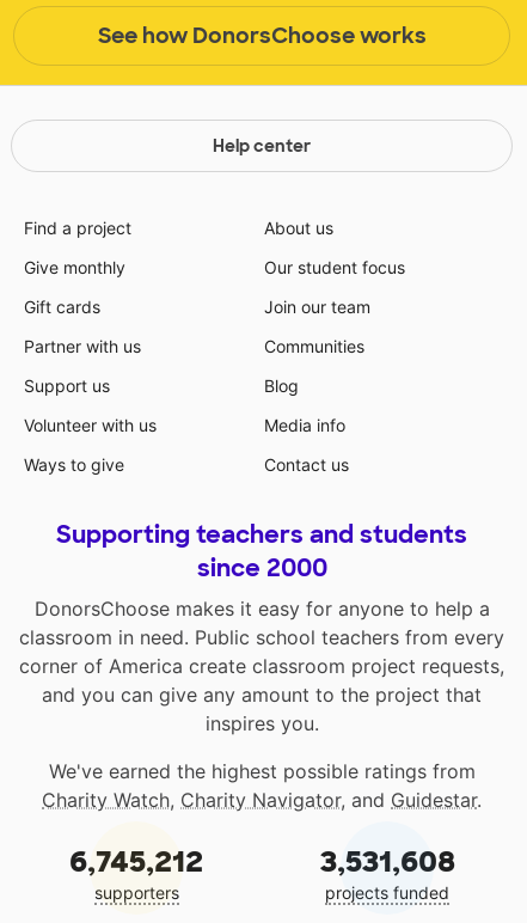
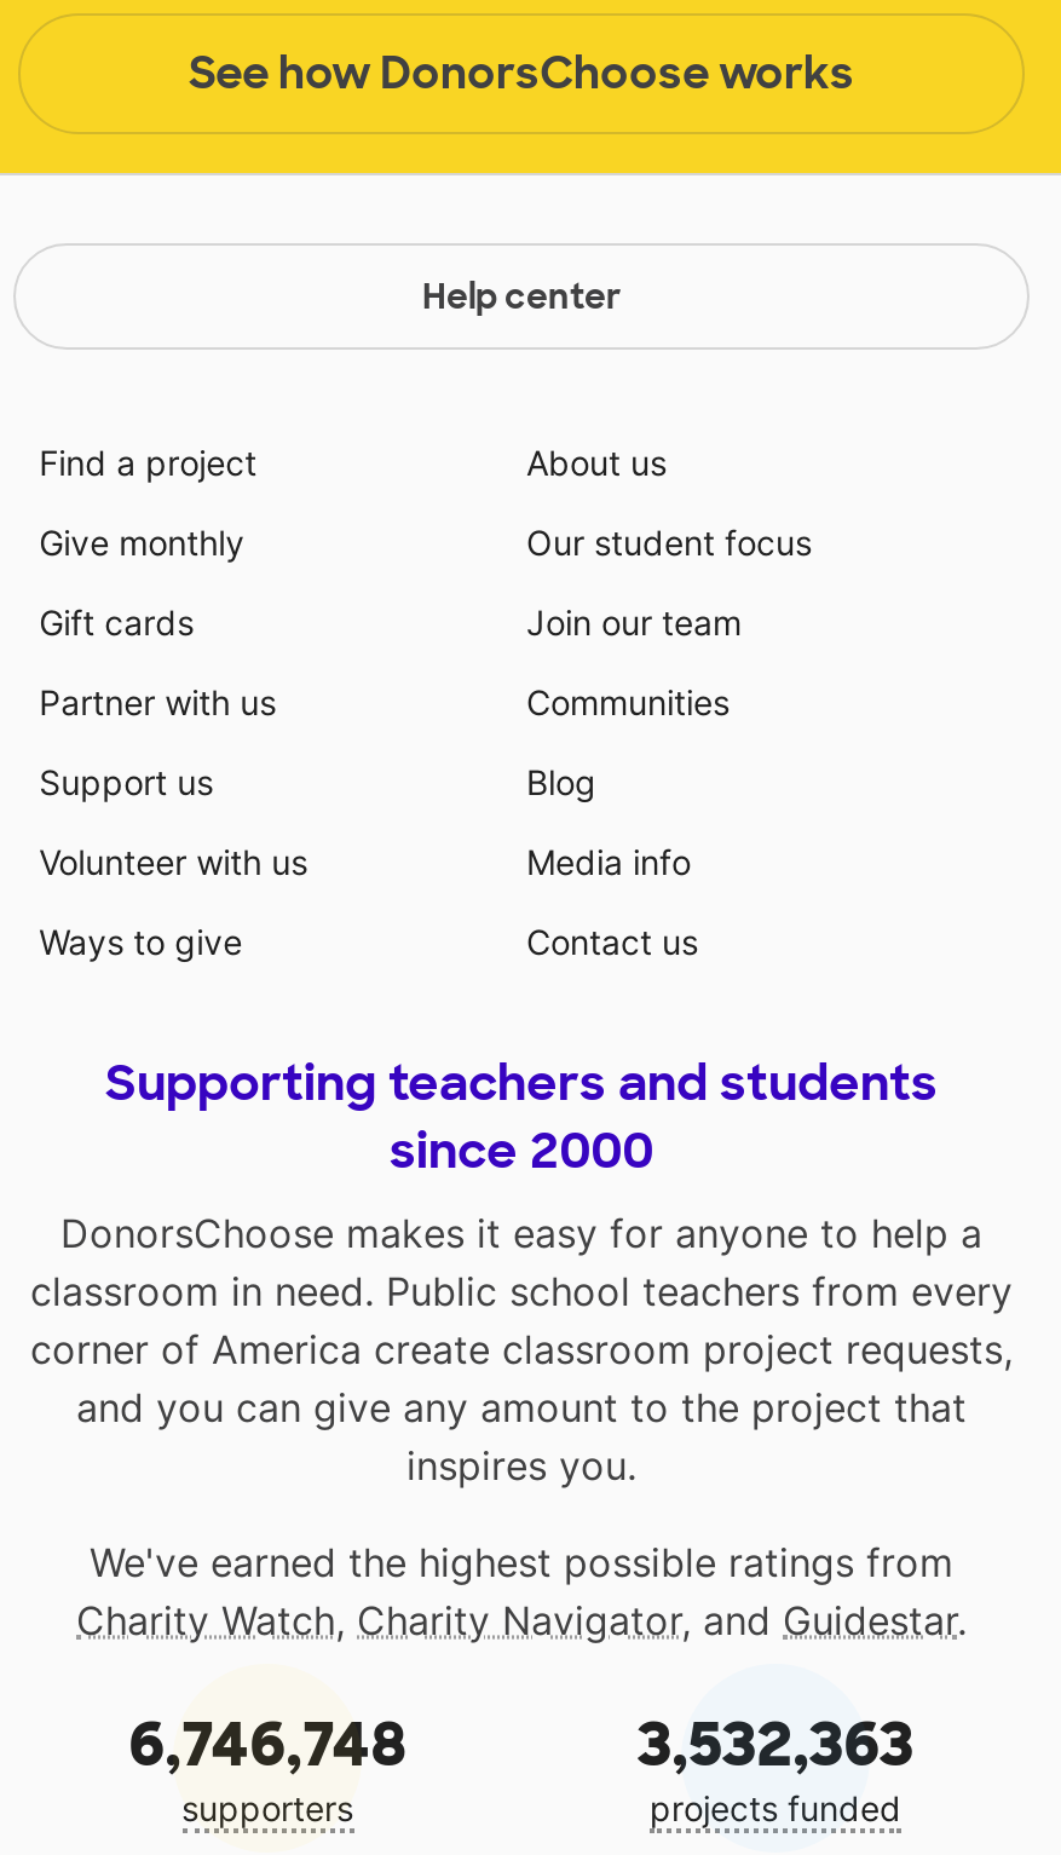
[69,843,203,880] 6,745,212 -> [128,1708,406,1783] 6,746,748
[320,843,455,880] 3,531,608 -> [638,1708,913,1783] 3,532,363

